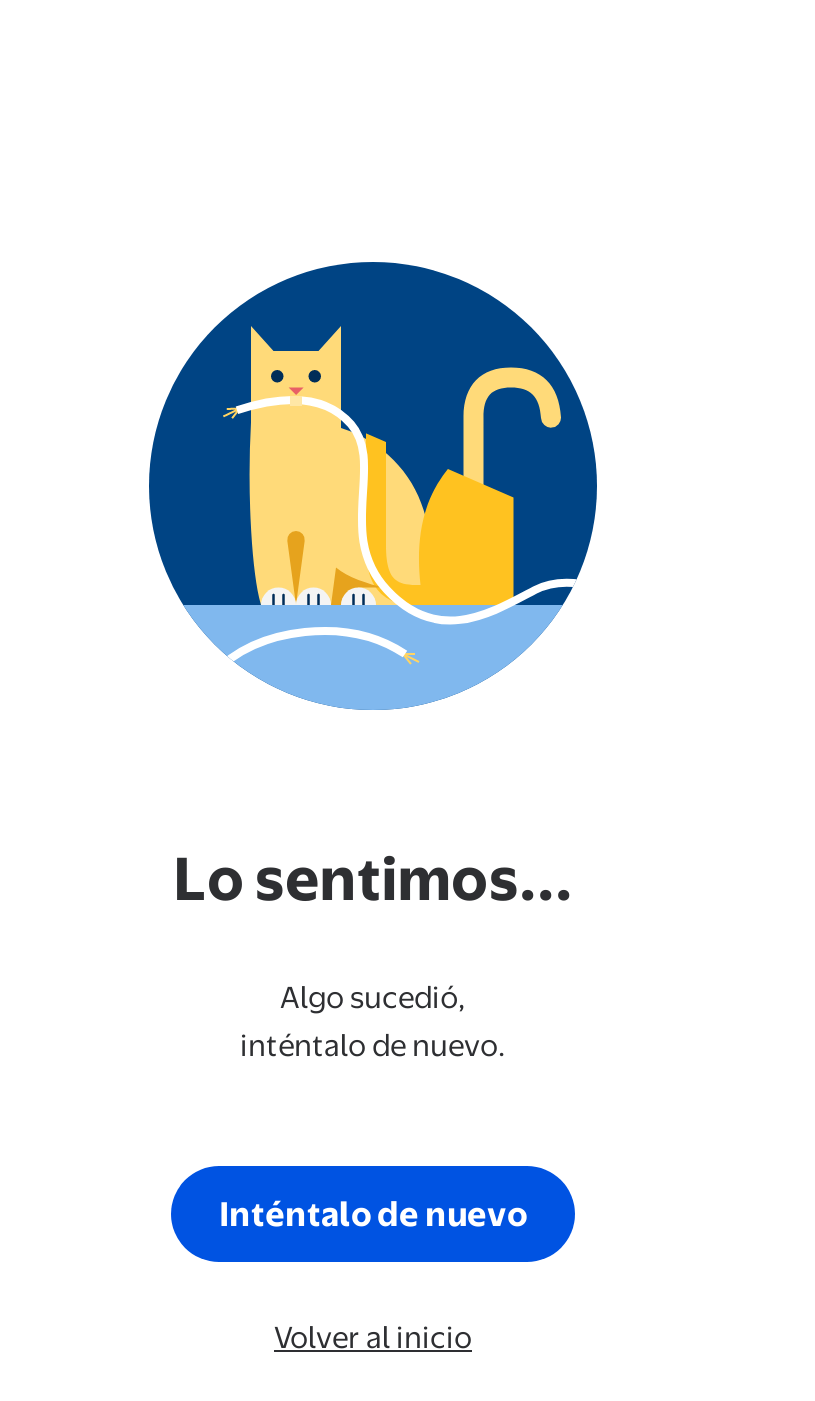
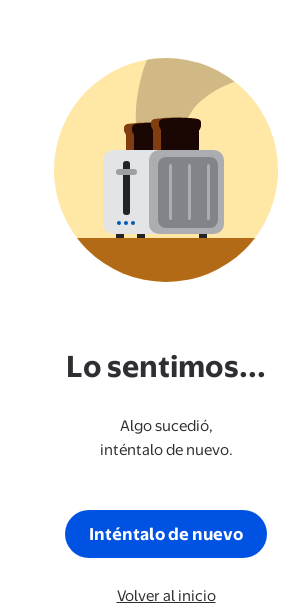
[147,260,599,712] [image] -> [54,58,278,283] [image]

